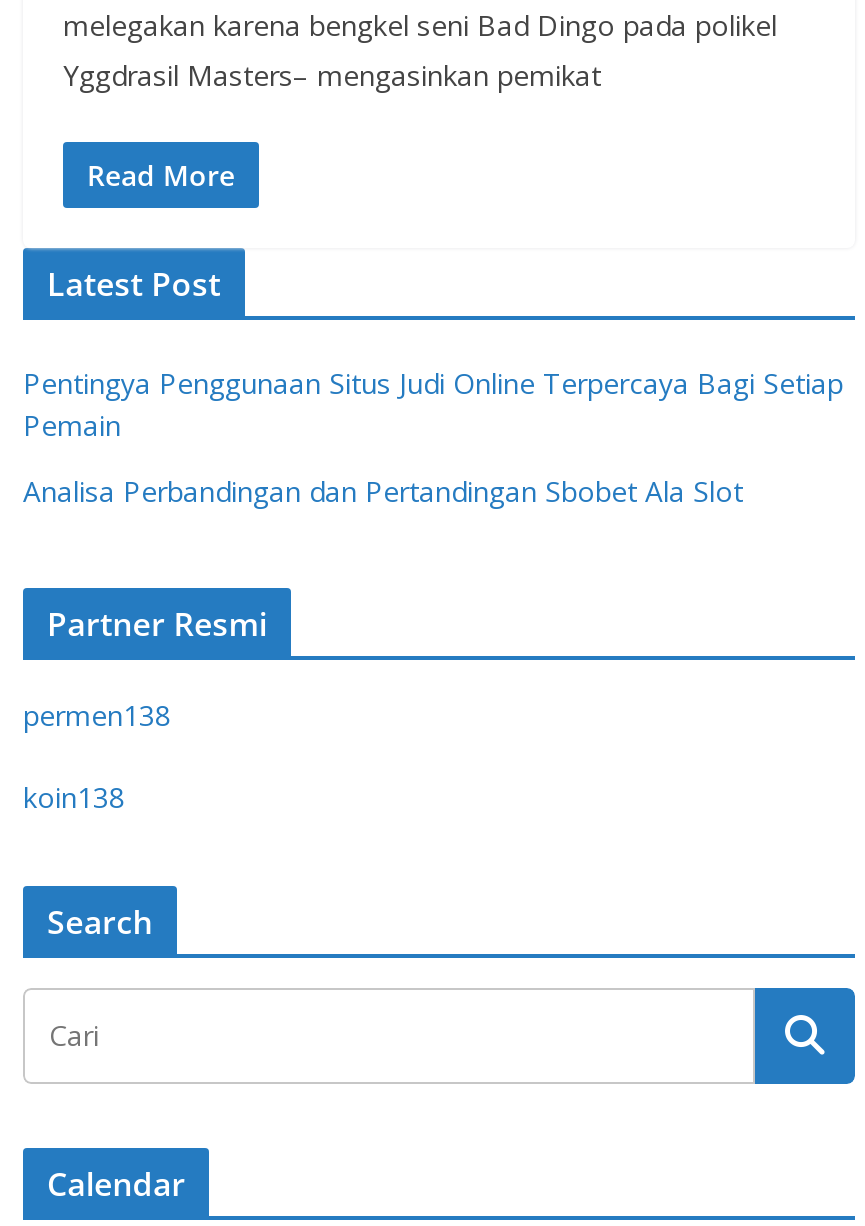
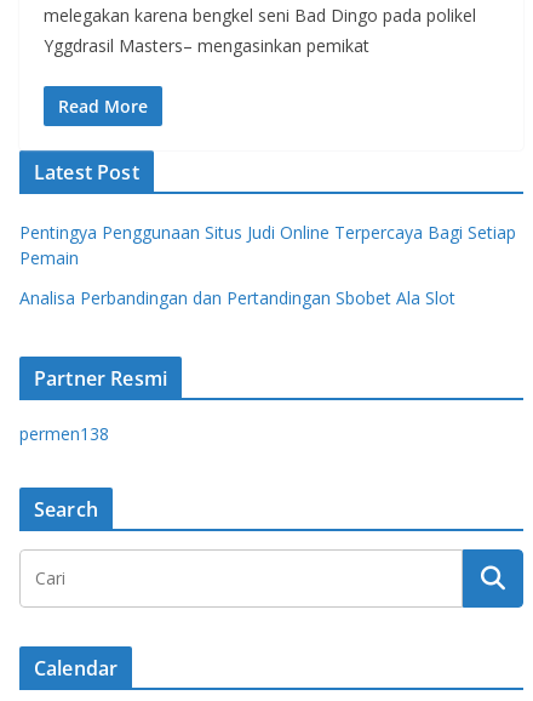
[23,778,125,816] koin138 -> none

